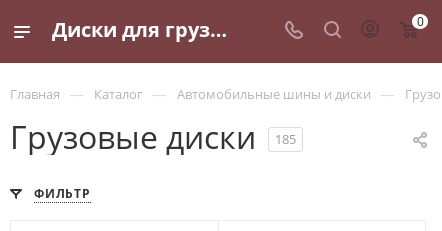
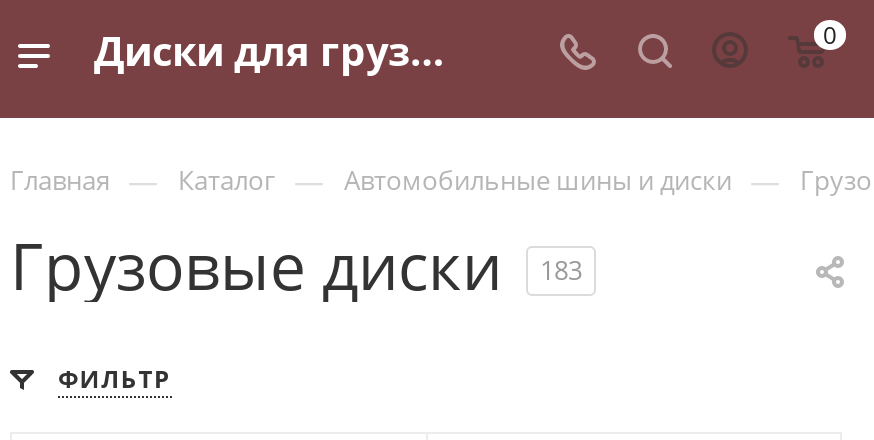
[10,115,296,158] Грузовые диски 185 -> [10,222,582,308] Грузовые диски 183

